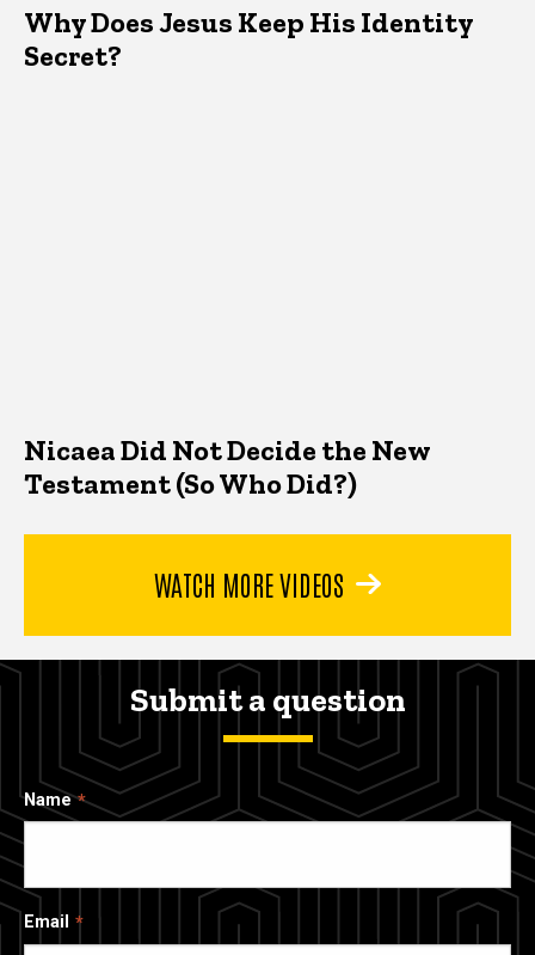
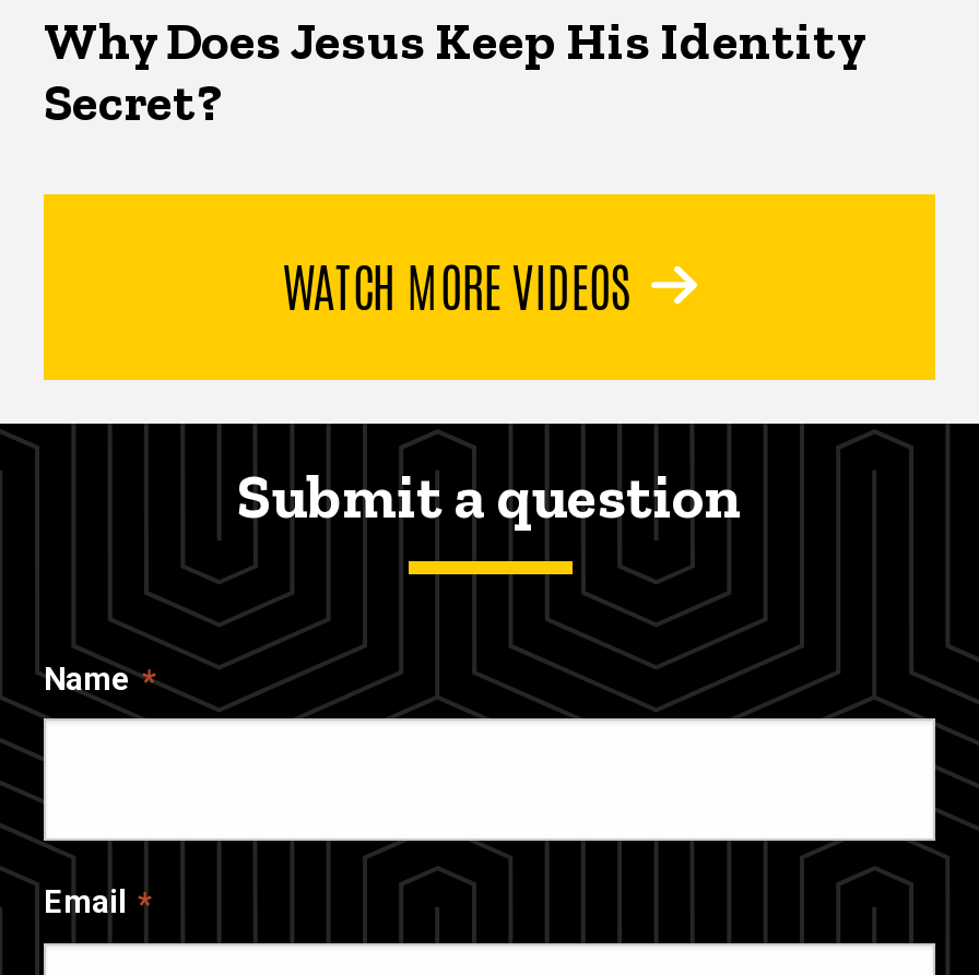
[24,432,430,501] Nicaea Did Not Decide the New | Testament (So Who Did?) -> none

